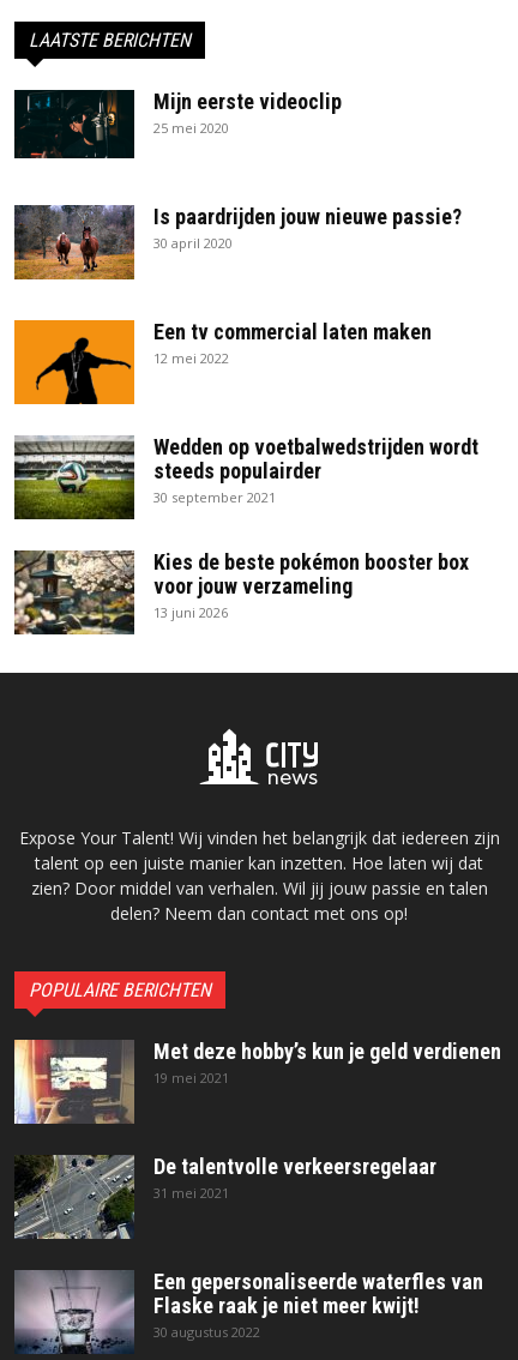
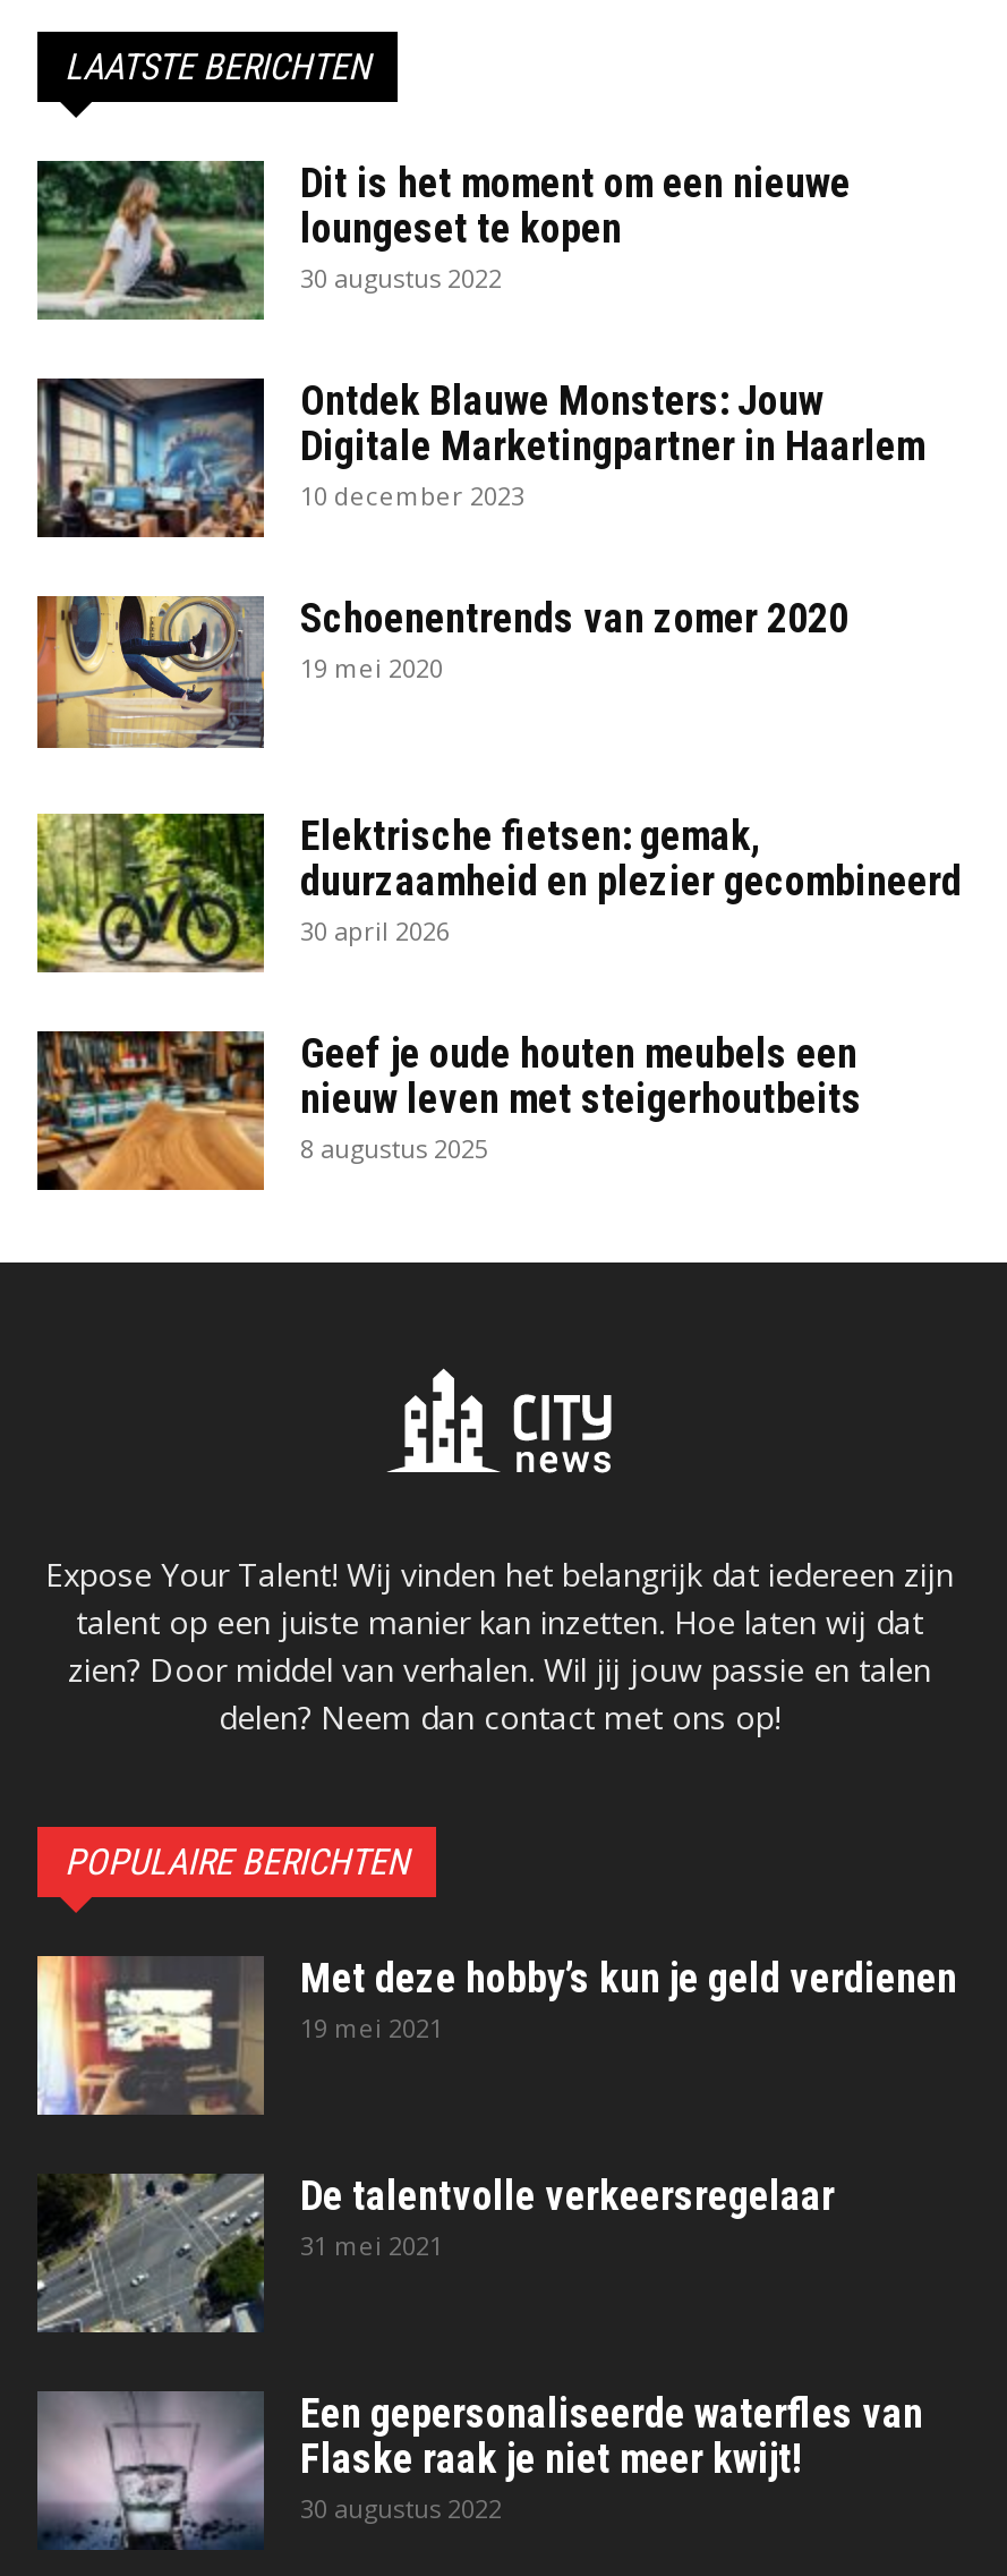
[13,89,342,174] [image] | Mijn eerste videoclip | 25 mei 2020 -> [35,159,851,322] [image] | Dit is het moment om een nieuwe | loungeset te kopen | 30 augustus 2022
[13,204,462,289] [image] | Is paardrijden jouw nieuwe passie? | 30 april 2020 -> [35,376,925,539] [image] | Ontdek Blauwe Monsters: Jouw | Digitale Marketingpartner in Haarlem | 10 december 2023
[13,319,432,405] [image] | Een tv commercial laten maken | 12 mei 2022 -> [35,594,848,755] [image] | Schoenentrends van zomer 2020 | 19 mei 2020
[13,435,478,520] [image] | Wedden op voetbalwedstrijden wordt | steeds populairder | 30 september 2021 -> [35,811,962,975] [image] | Elektrische fietsen: gemak, | duurzaamheid en plezier gecombineerd | 30 april 2026
[13,550,469,636] [image] | Kies de beste pokémon booster box | voor jouw verzameling | 13 juni 2026 -> [35,1029,862,1192] [image] | Geef je oude houten meubels een | nieuw leven met steigerhoutbeits | 8 augustus 2025

